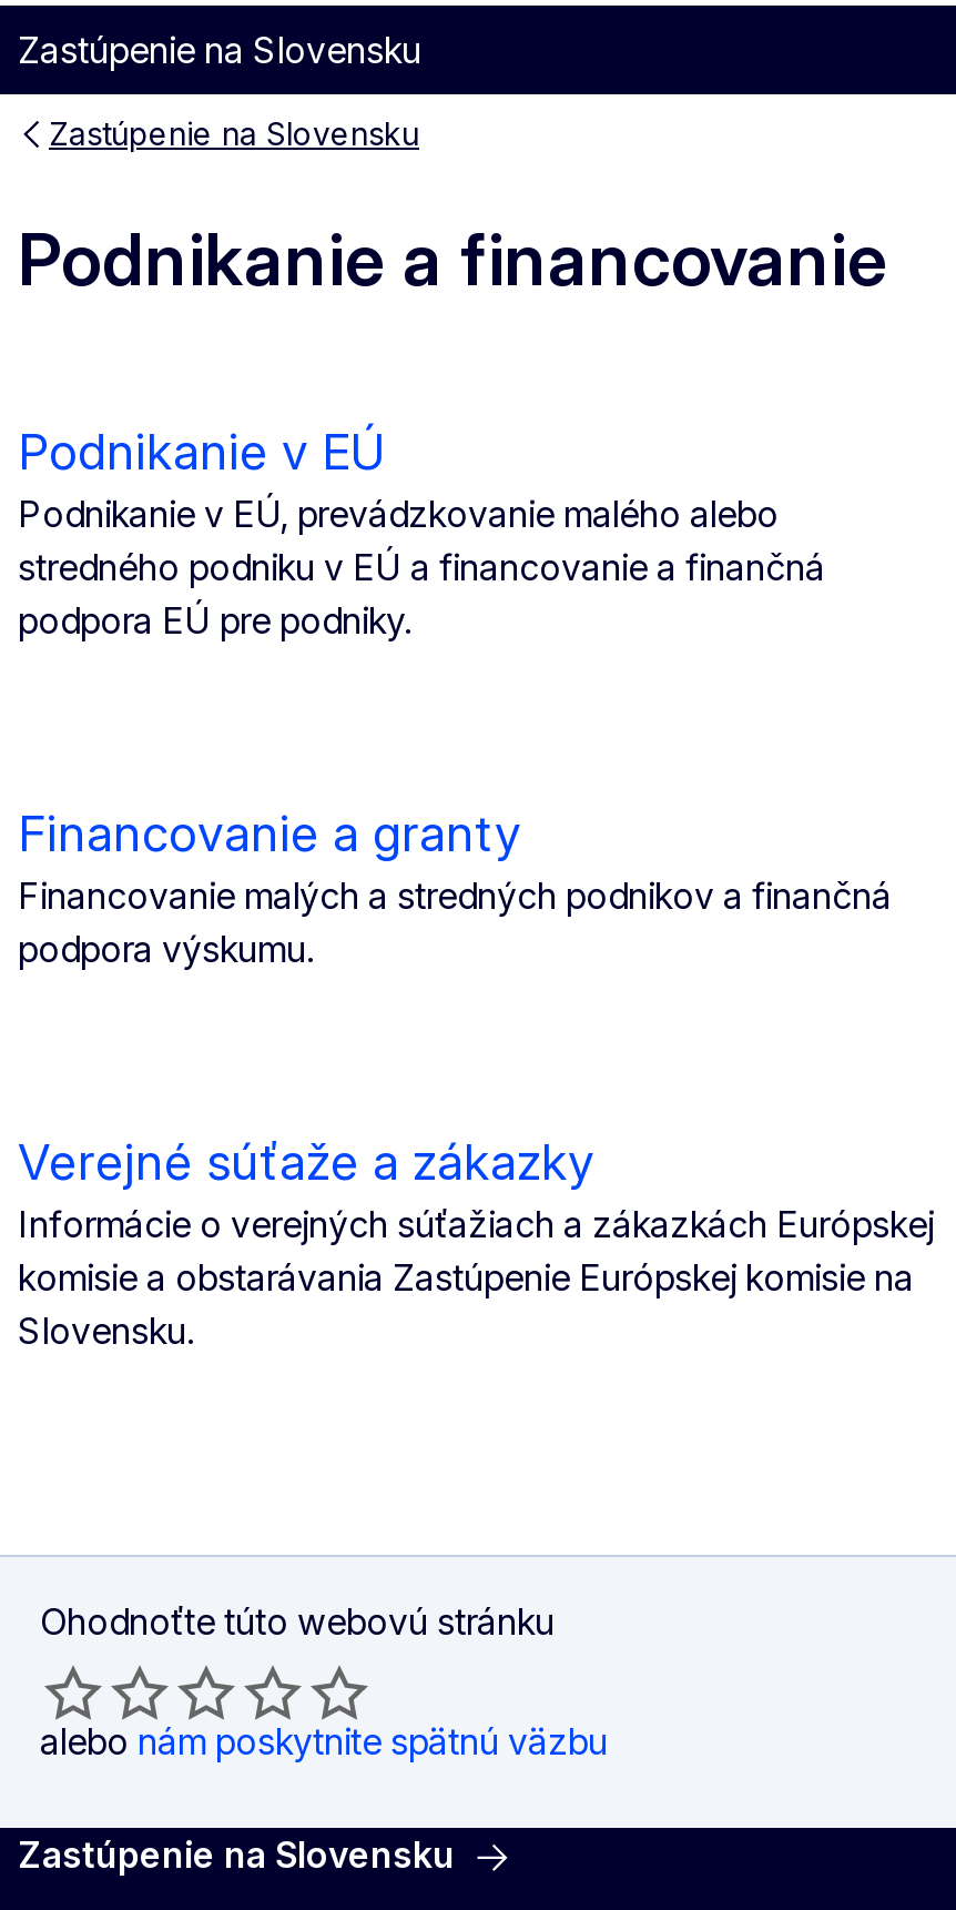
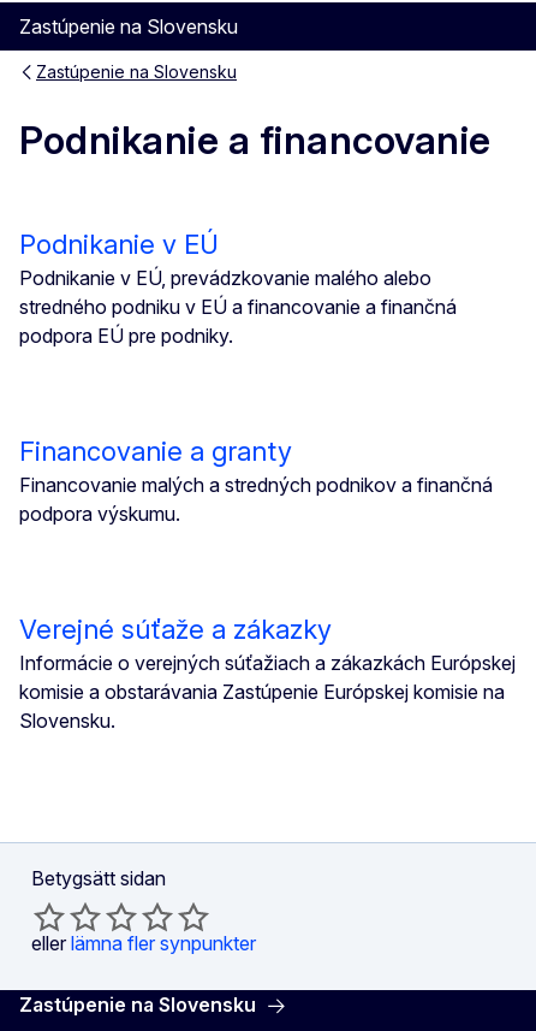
[40,1600,555,1645] Ohodnoťte túto webovú stránku -> [31,867,166,891] Betygsätt sidan
[40,1720,608,1764] alebo nám poskytnite spätnú väzbu -> [31,932,256,956] eller lämna fler synpunkter

